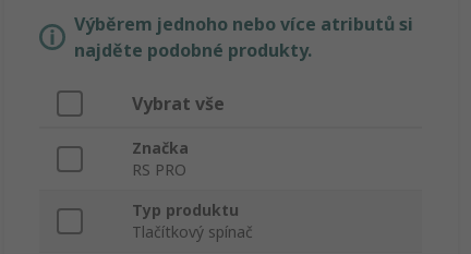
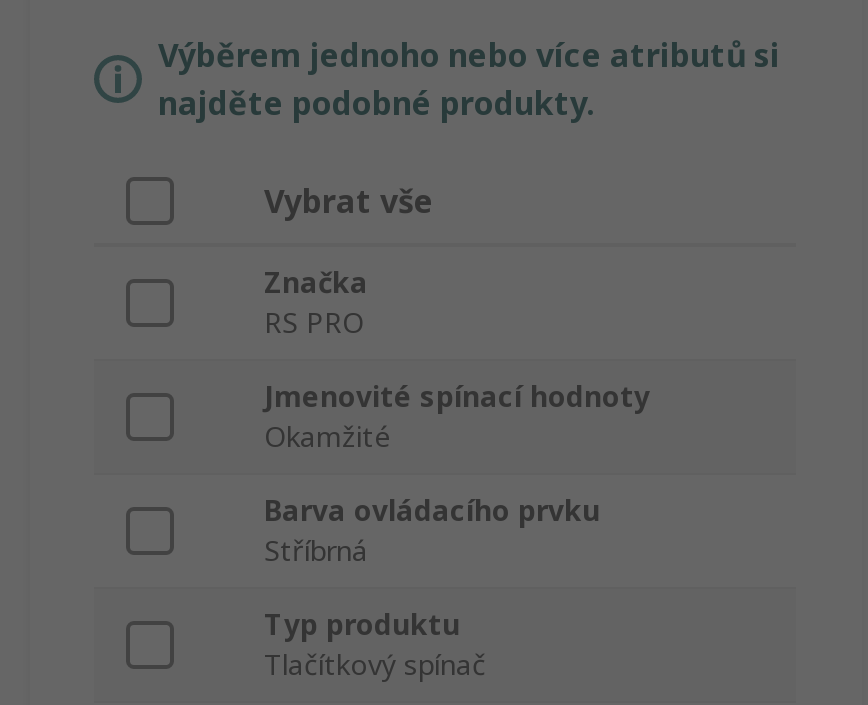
none -> [264,378,650,570] Jmenovité spínací hodnoty | Okamžité | Barva ovládacího prvku | Stříbrná

